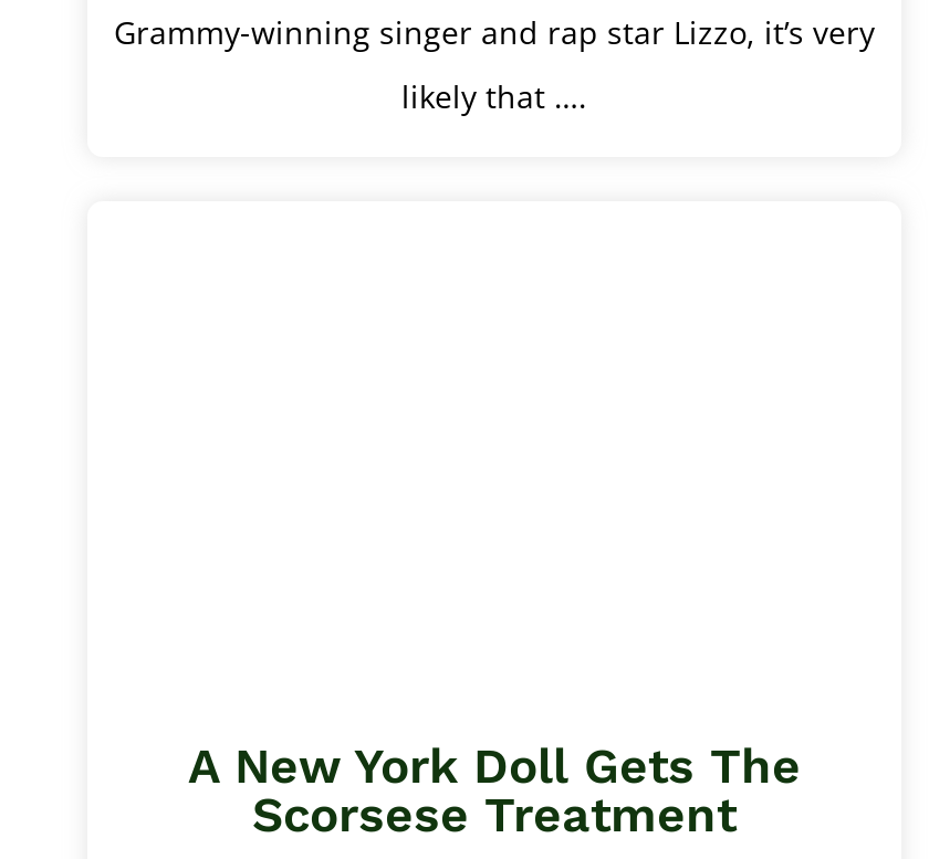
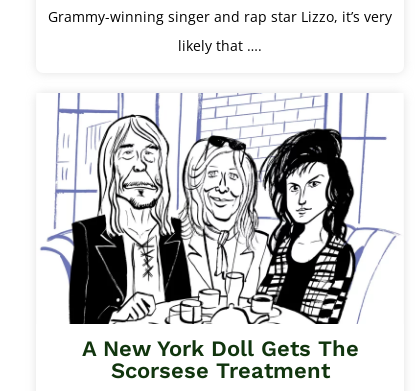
none -> [40,92,398,325] [image]

